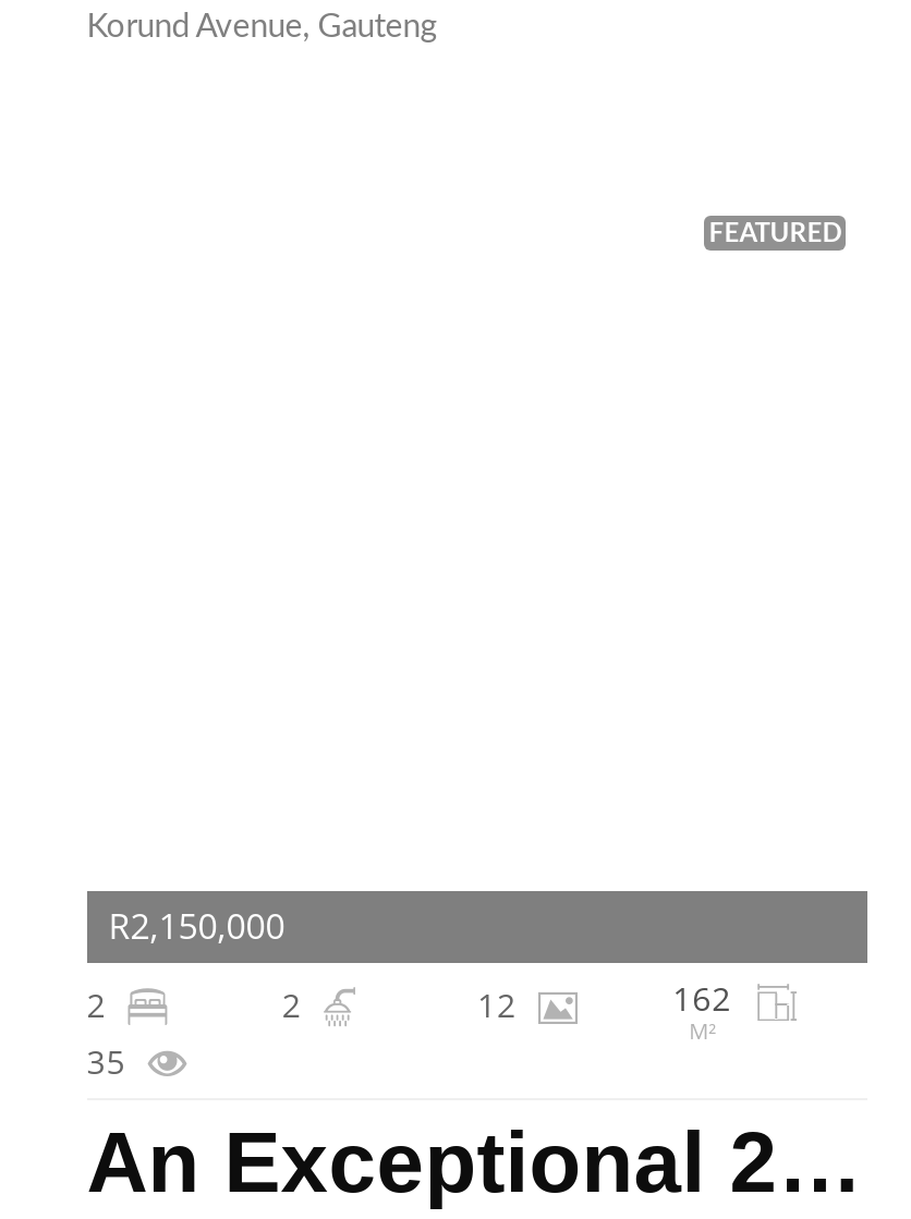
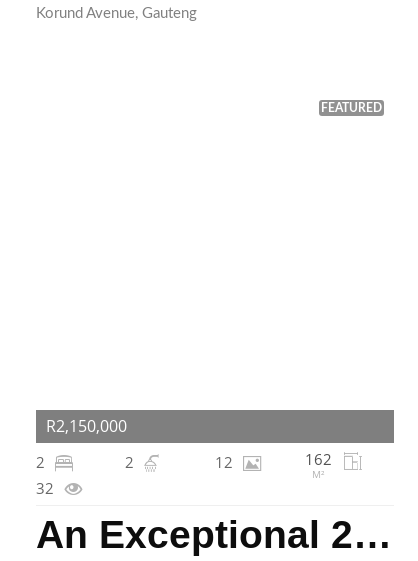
[87,1038,126,1082] 35 -> [36,477,54,497] 32

